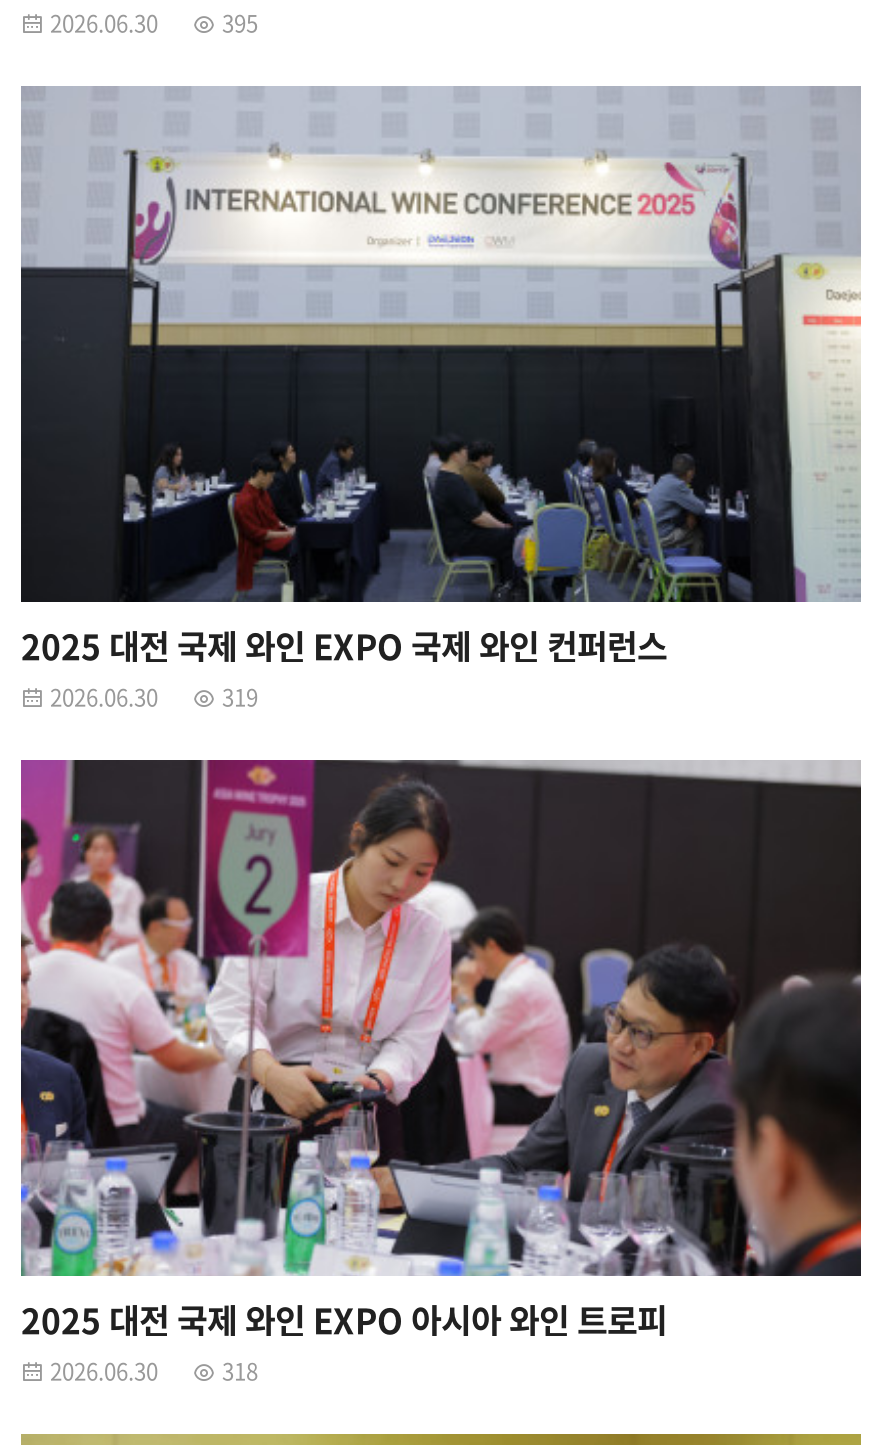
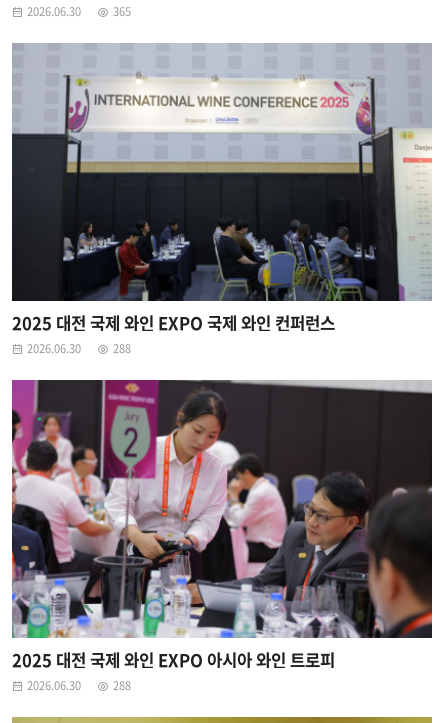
[50,7,258,41] 2026.06.30 395 -> [26,3,130,20] 2026.06.30 365
[50,680,258,714] 2026.06.30 319 -> [26,340,130,357] 2026.06.30 288
[50,1354,258,1388] 2026.06.30 318 -> [26,677,130,694] 2026.06.30 288

